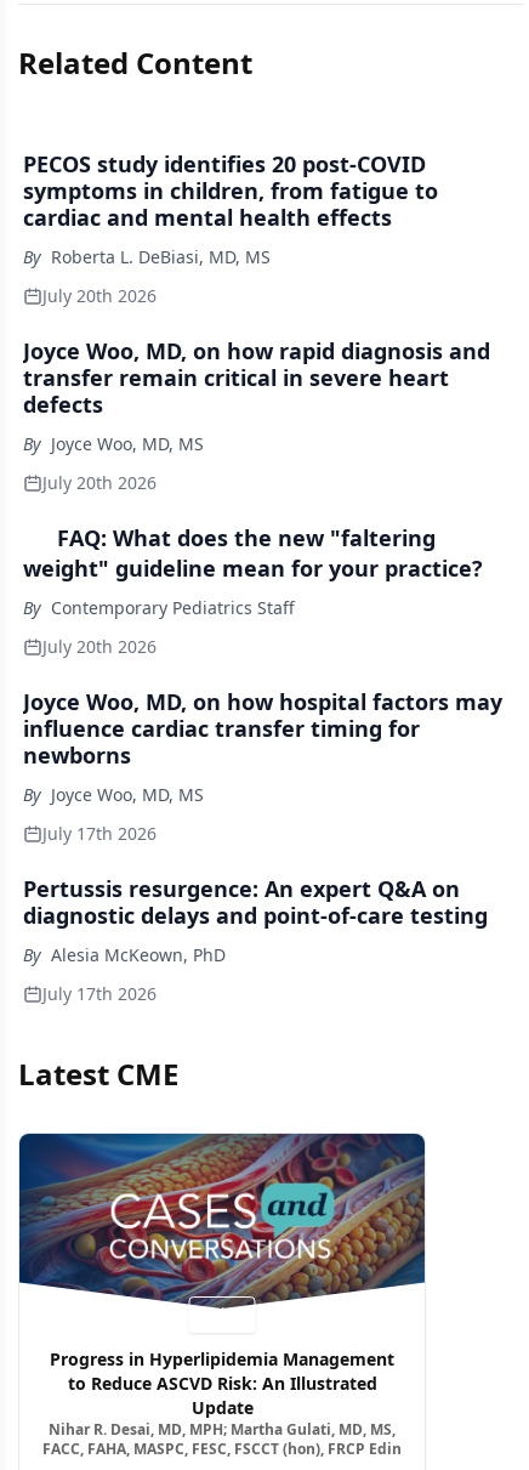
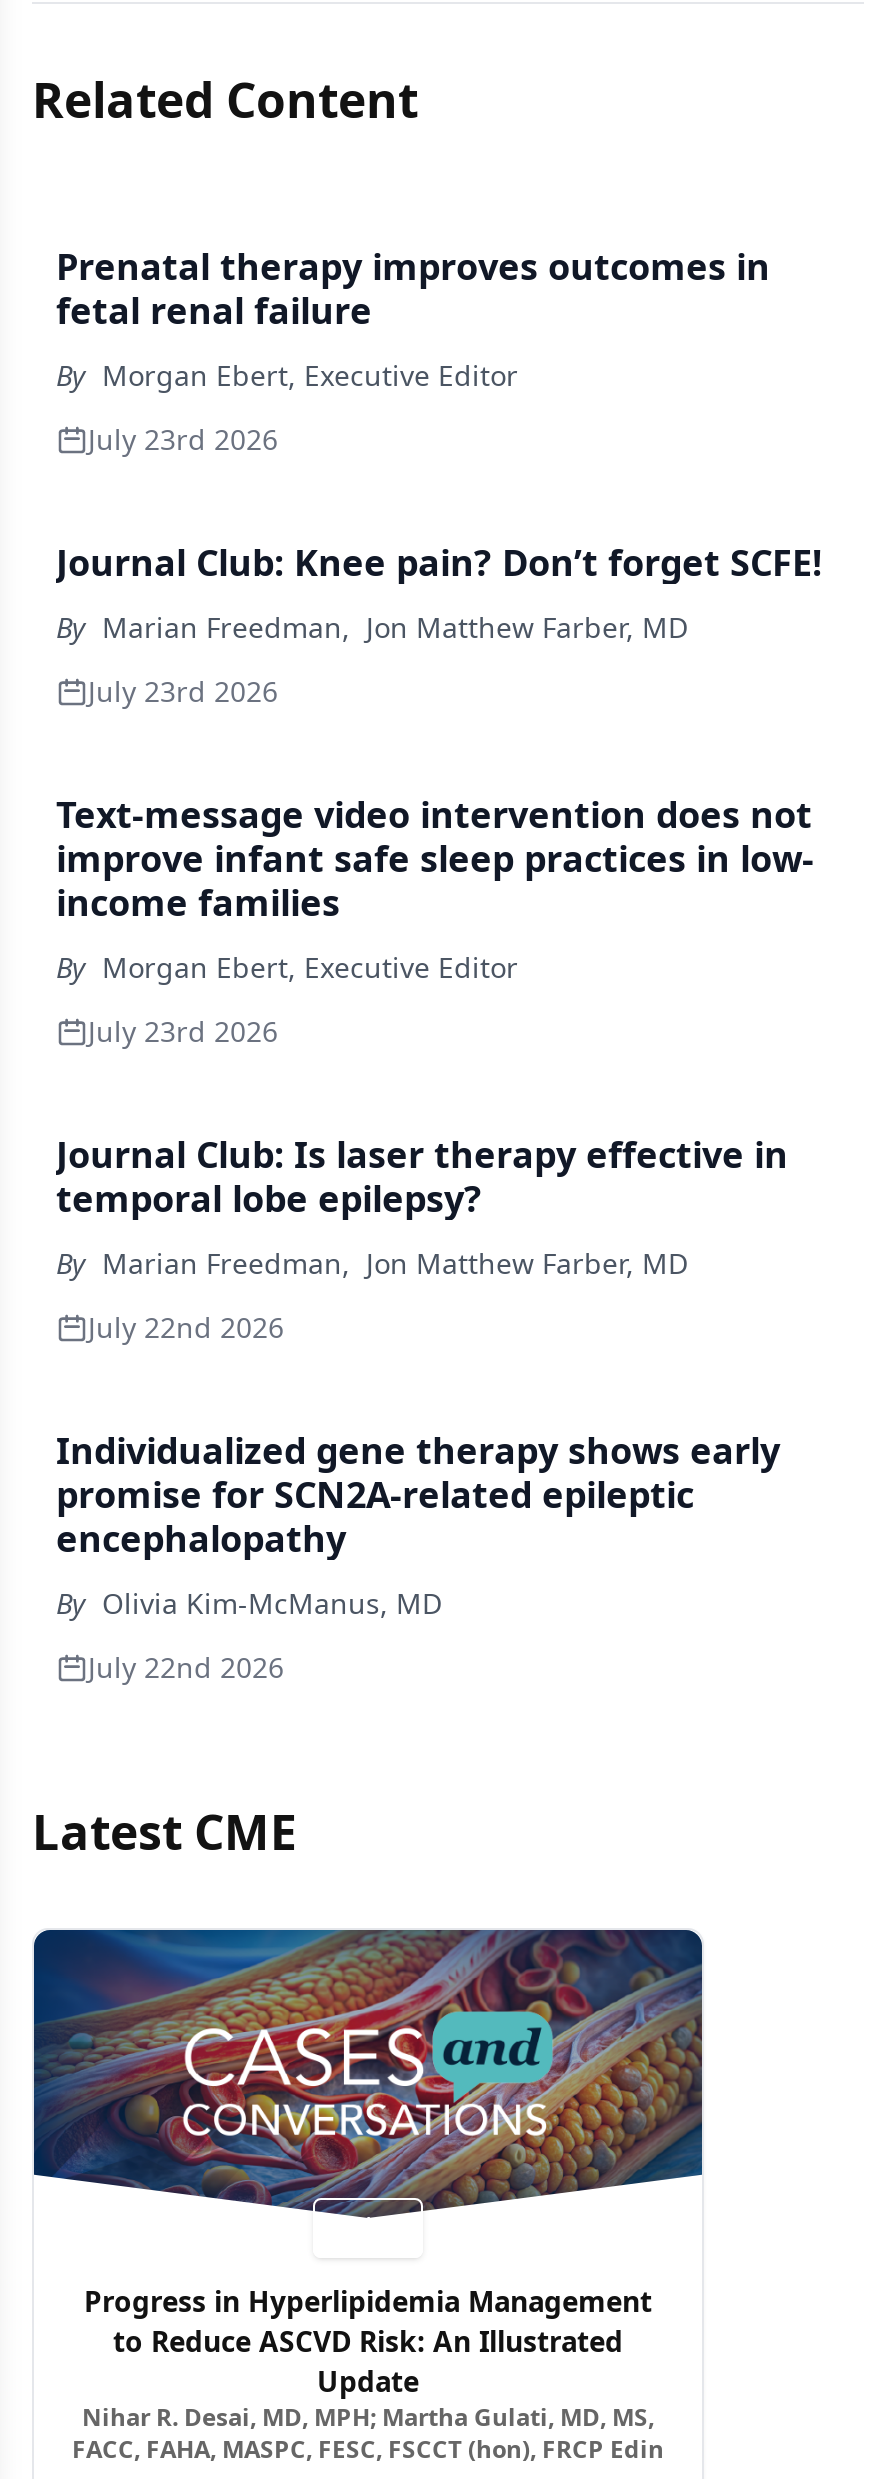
[23,149,438,232] PECOS study identifies 20 post-COVID | symptoms in children, from fatigue to | cardiac and mental health effects -> [56,242,770,334] Prenatal therapy improves outcomes in | fetal renal failure
[23,245,271,268] By Roberta L. DeBiasi, MD, MS -> [56,356,518,394] By Morgan Ebert, Executive Editor
[42,284,157,307] July 20th 2026 -> [88,420,278,458] July 23rd 2026
[23,336,490,419] Joyce Woo, MD, on how rapid diagnosis and | transfer remain critical in severe heart | defects -> [56,538,822,586] Journal Club: Knee pain? Don’t forget SCFE!
[23,432,204,455] By Joyce Woo, MD, MS -> [56,608,688,646] By Marian Freedman, Jon Matthew Farber, MD
[42,471,157,494] July 20th 2026 -> [88,672,278,710] July 23rd 2026
[23,523,483,583] FAQ: What does the new "faltering | weight" guideline mean for your practice? -> [56,790,814,926] Text-message video intervention does not | improve infant safe sleep practices in low- | income families
[23,596,295,619] By Contemporary Pediatrics Staff -> [56,948,518,986] By Morgan Ebert, Executive Editor
[42,635,157,658] July 20th 2026 -> [88,1012,278,1050] July 23rd 2026
[23,687,502,770] Joyce Woo, MD, on how hospital factors may | influence cardiac transfer timing for | newborns -> [56,1130,788,1222] Journal Club: Is laser therapy effective in | temporal lobe epilepsy?
[23,783,204,806] By Joyce Woo, MD, MS -> [56,1244,688,1282] By Marian Freedman, Jon Matthew Farber, MD
[42,822,157,845] July 17th 2026 -> [88,1308,284,1346] July 22nd 2026
[23,874,488,930] Pertussis resurgence: An expert Q&A on | diagnostic delays and point-of-care testing -> [56,1426,780,1562] Individualized gene therapy shows early | promise for SCN2A-related epileptic | encephalopathy
[23,943,226,966] By Alesia McKeown, PhD -> [56,1584,442,1622] By Olivia Kim-McManus, MD
[42,982,157,1005] July 17th 2026 -> [88,1648,284,1686] July 22nd 2026

